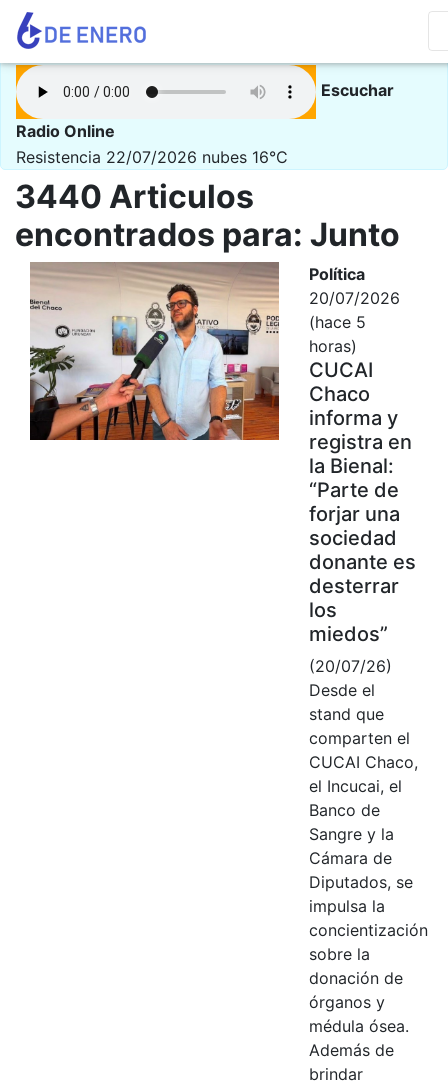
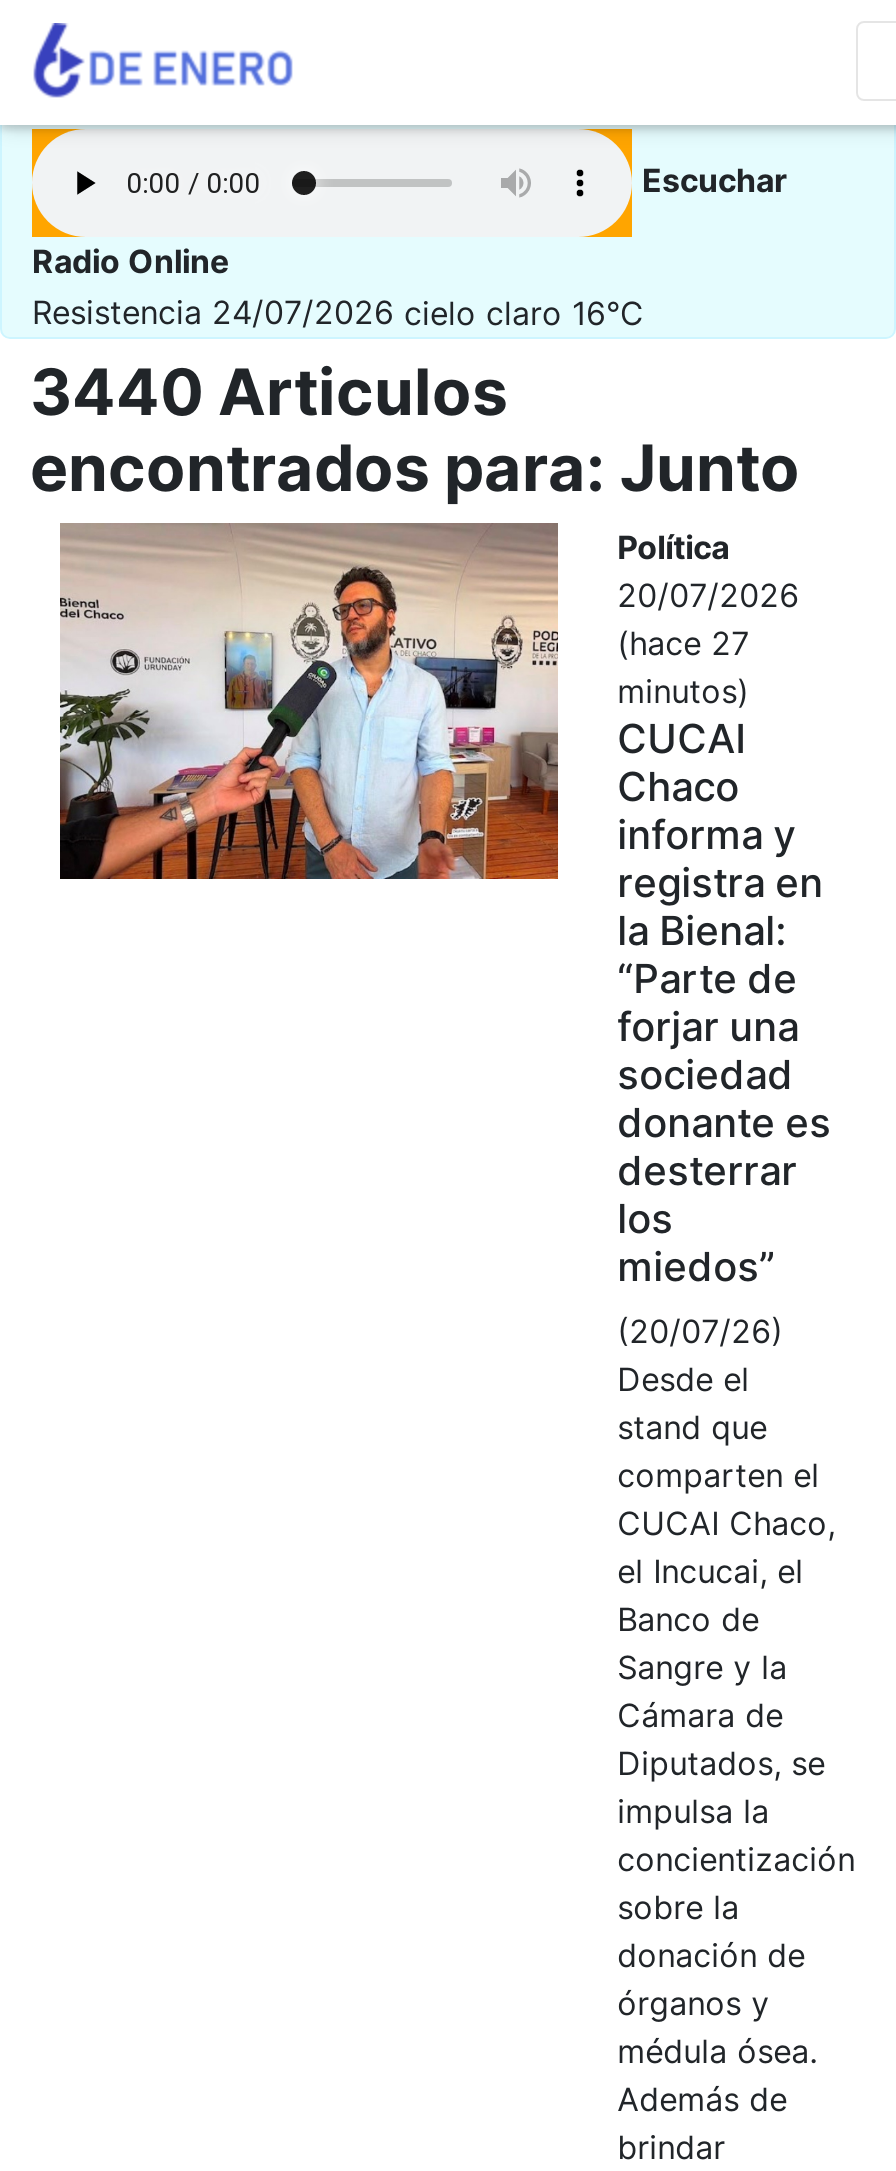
[16,147,288,167] Resistencia 22/07/2026 nubes 16°C -> [32,292,644,332] Resistencia 24/07/2026 cielo claro 16°C
[309,312,366,356] (hace 5 | horas) -> [617,622,749,710] (hace 27 | minutos)

